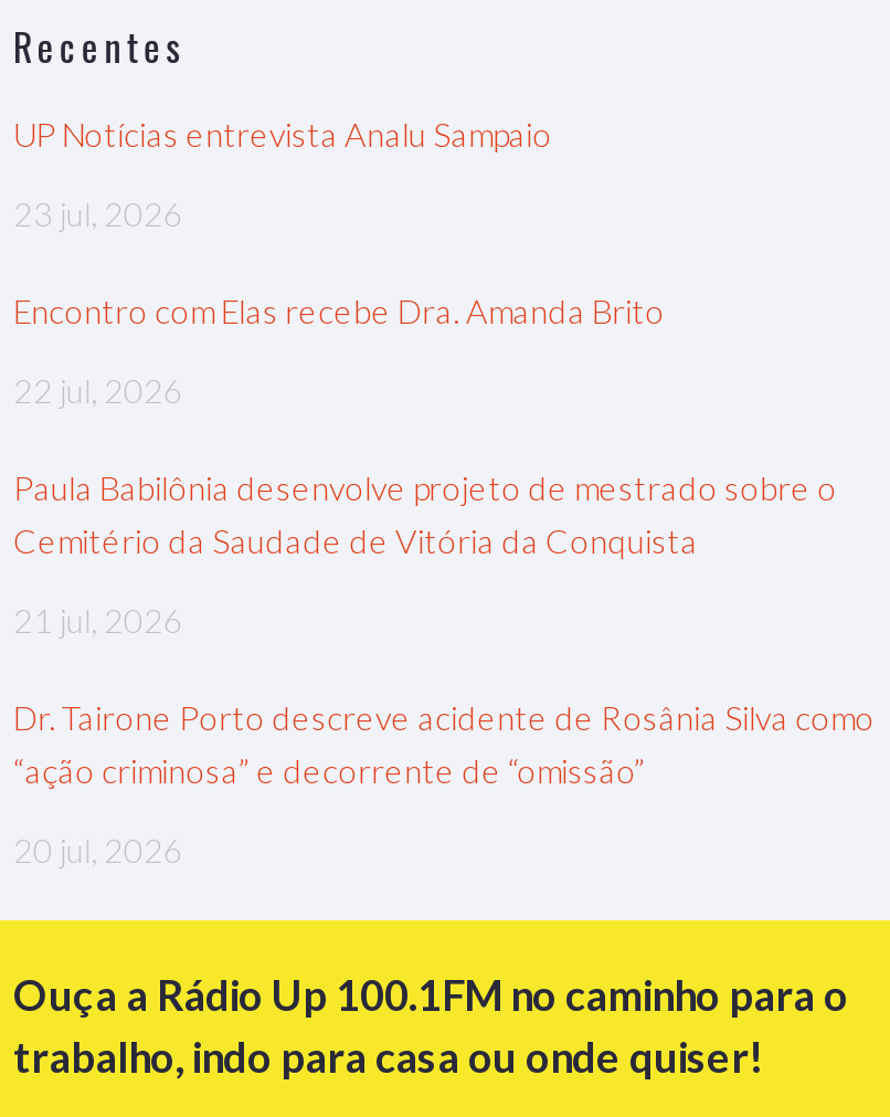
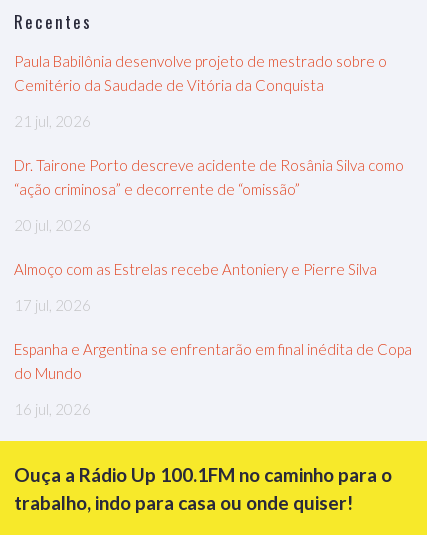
[13,114,665,410] UP Notícias entrevista Analu Sampaio | 23 jul, 2026 | Encontro com Elas recebe Dra. Amanda Brito | 22 jul, 2026 -> none
moved [13,468,875,870] -> [14,52,404,234]: Paula Babilônia desenvolve projeto de mestrado sobre o | Cemitério da Saudade de Vitória da Conquista | 21 jul, 2026 | Dr. Tairone Porto descreve acidente de Rosânia Silva como | “ação criminosa” e decorrente de “omissão” | 20 jul, 2026
none -> [14,260,412,418] Almoço com as Estrelas recebe Antoniery e Pierre Silva | 17 jul, 2026 | Espanha e Argentina se enfrentarão em final inédita de Copa | do Mundo | 16 jul, 2026

